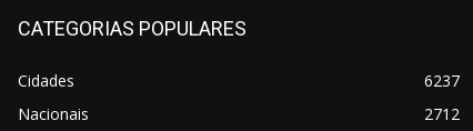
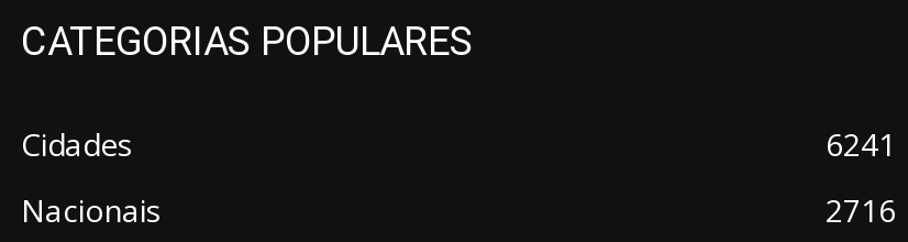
[424,70,460,91] 6237 -> [826,124,896,166] 6241
[424,103,460,124] 2712 -> [826,190,896,232] 2716

